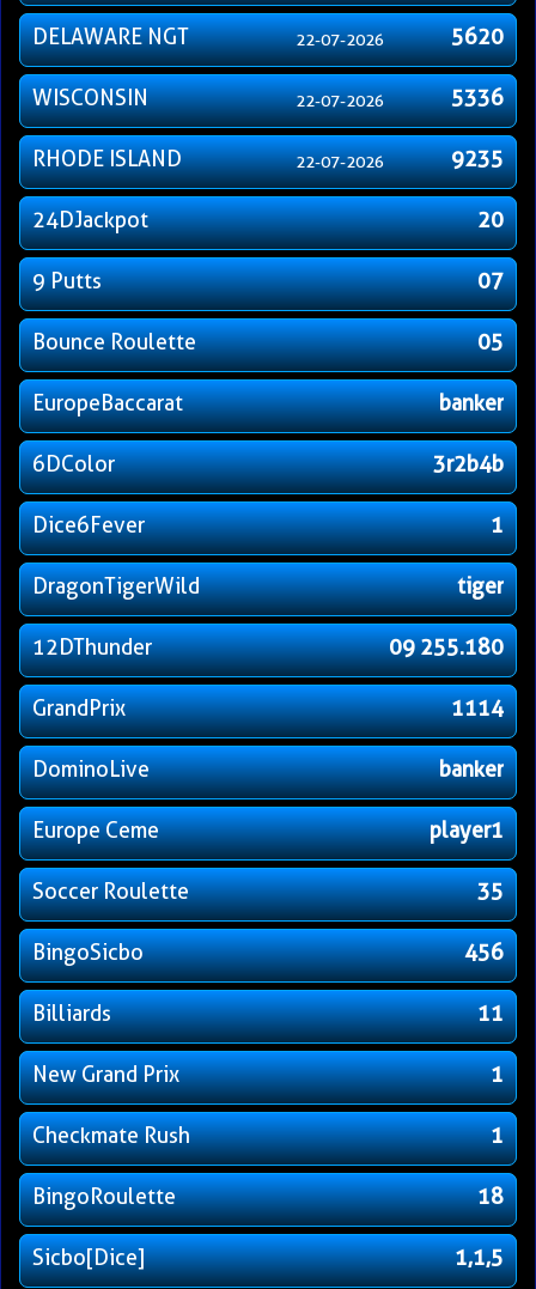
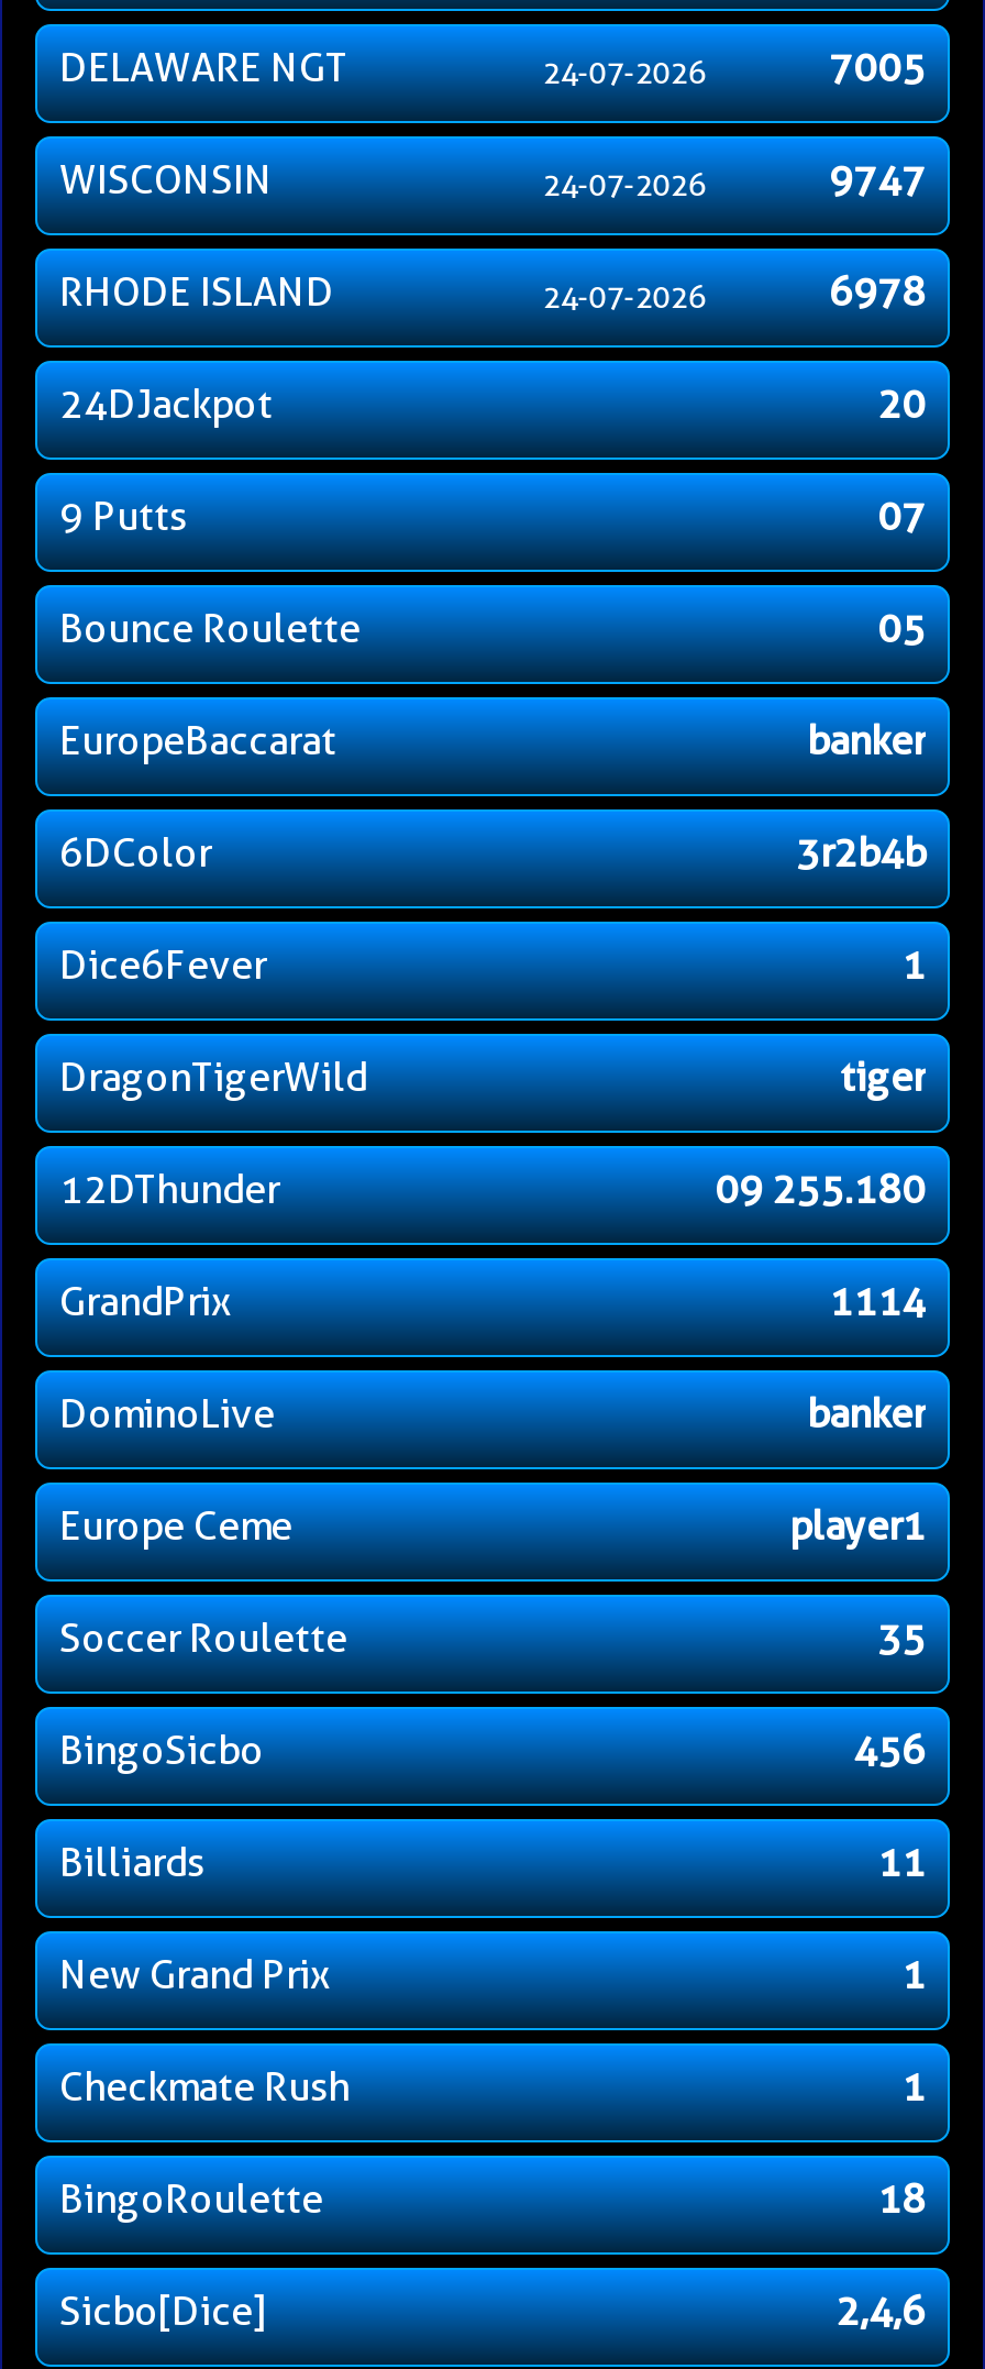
[295,30,384,50] 22-07-2026 -> [542,56,705,91] 24-07-2026
[451,24,504,50] 5620 -> [829,45,926,91] 7005
[295,91,384,111] 22-07-2026 -> [542,168,705,203] 24-07-2026
[451,85,504,111] 5336 -> [829,157,926,203] 9747
[295,152,384,172] 22-07-2026 -> [542,280,705,315] 24-07-2026
[451,146,504,172] 9235 -> [829,269,926,315] 6978
[455,1245,504,1270] 1,1,5 -> [835,2288,926,2335] 2,4,6

